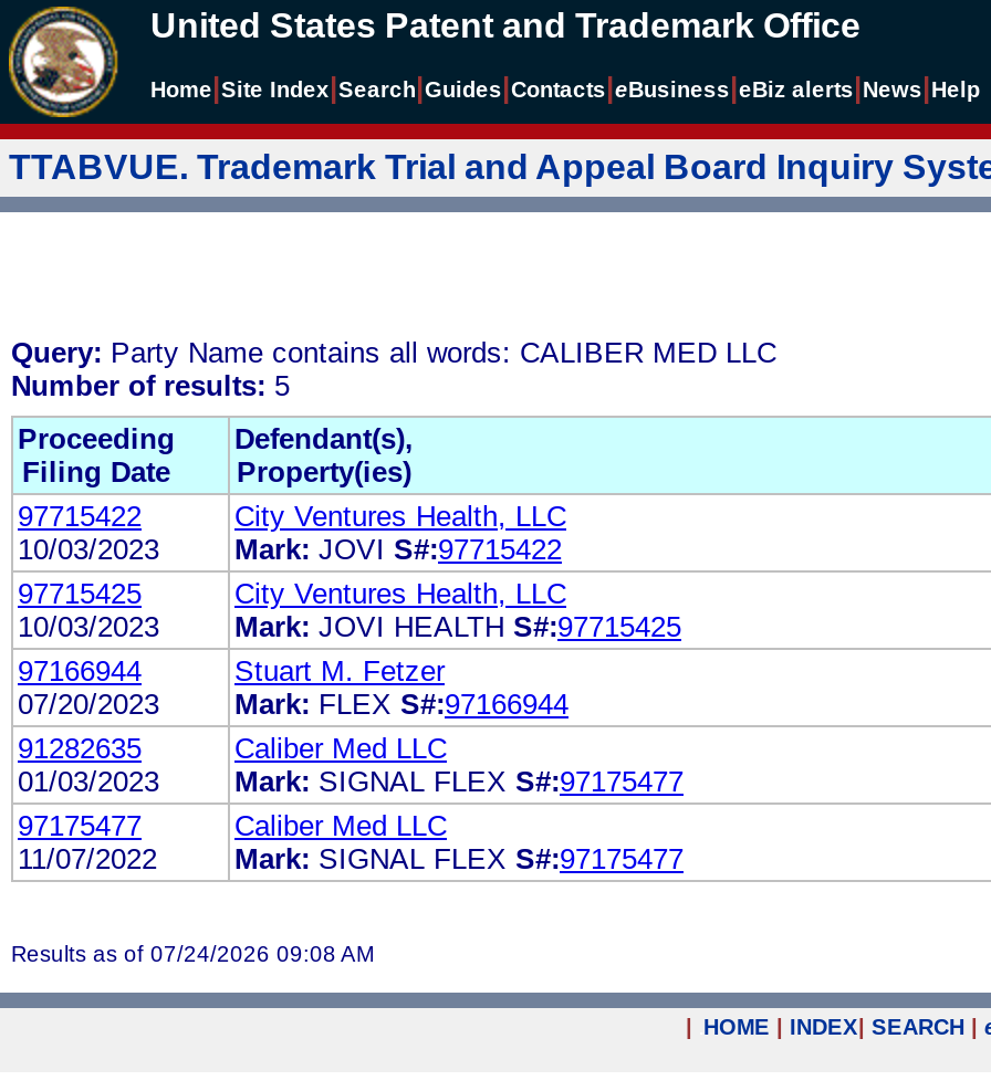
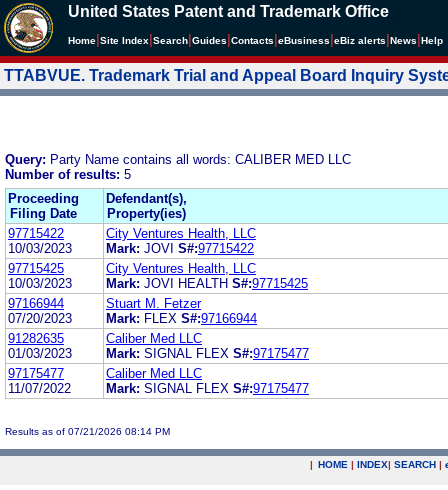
[11,942,374,966] Results as of 07/24/2026 09:08 AM -> [5,426,170,437] Results as of 07/21/2026 08:14 PM

